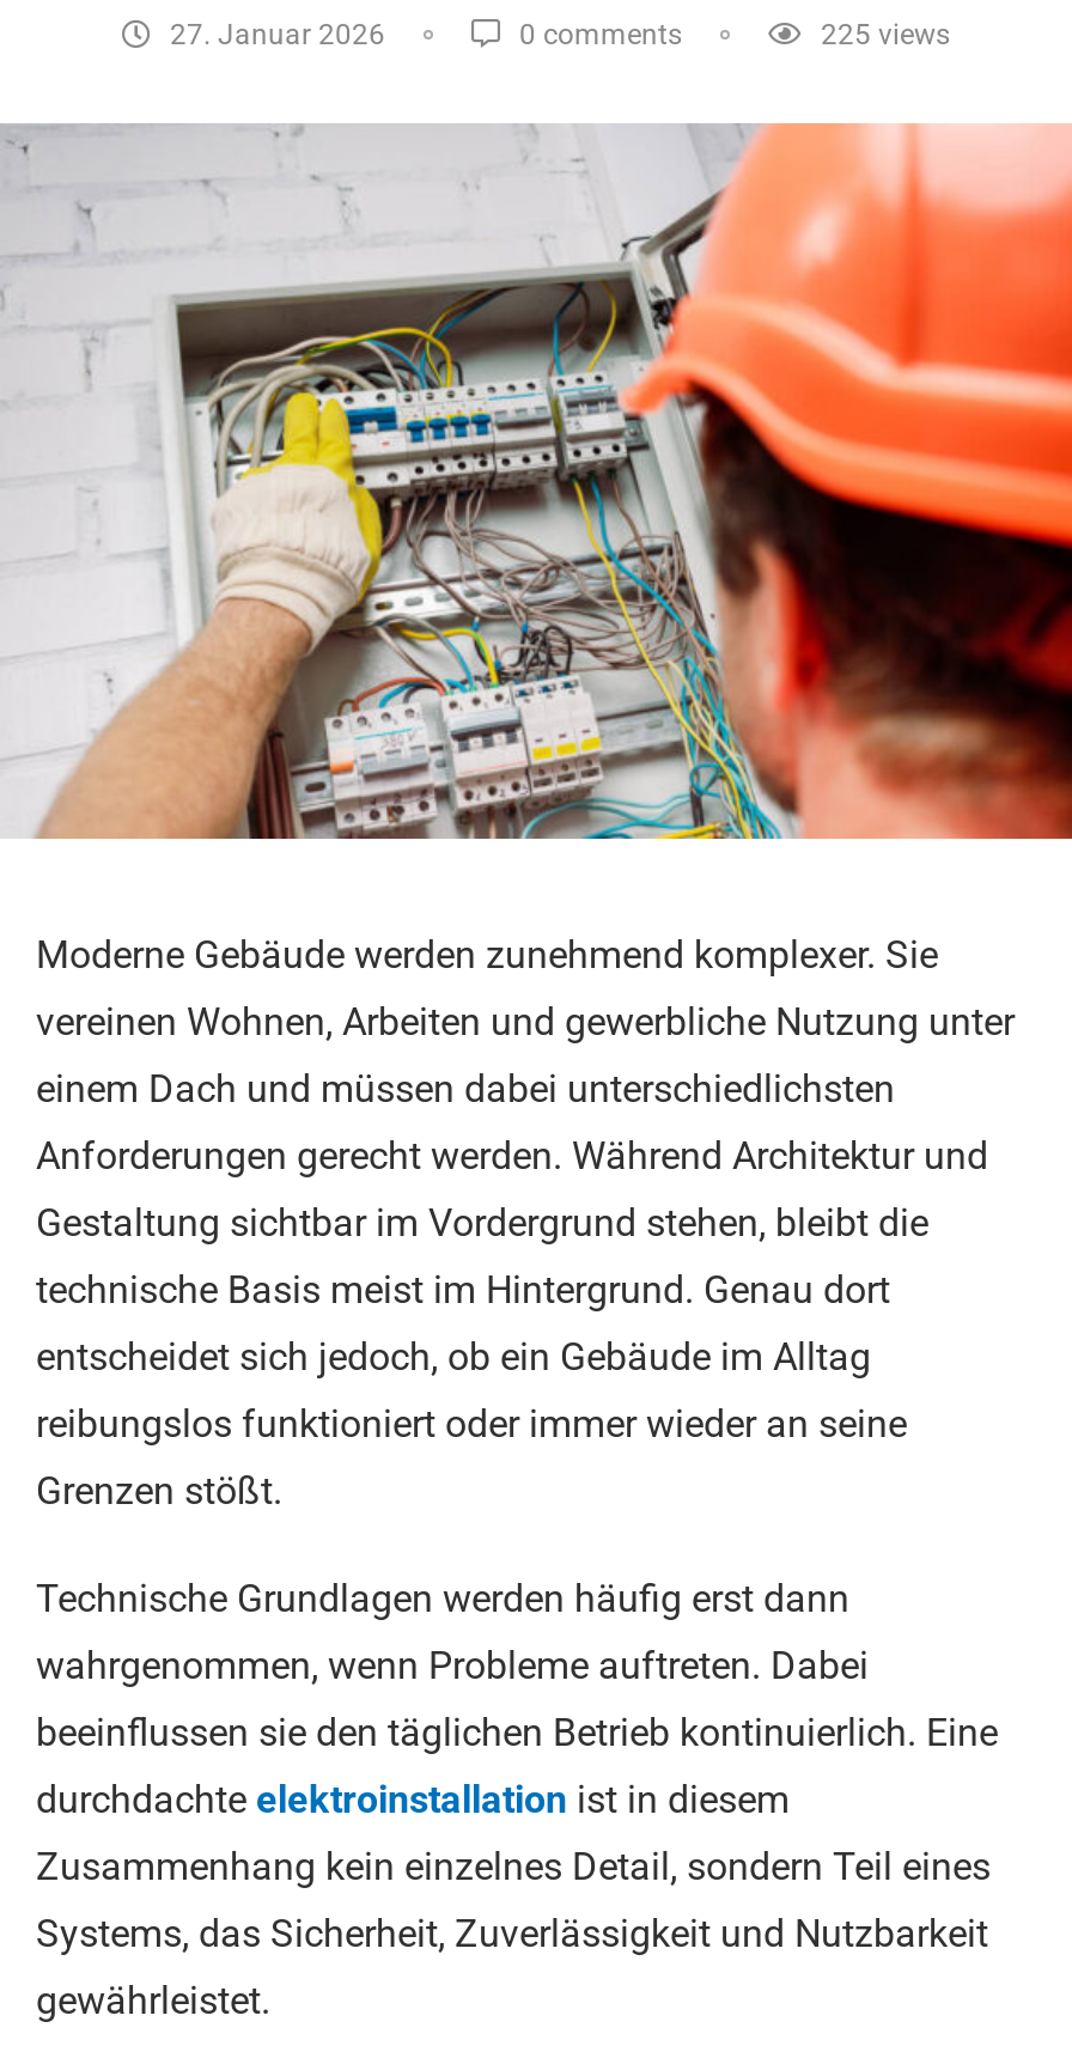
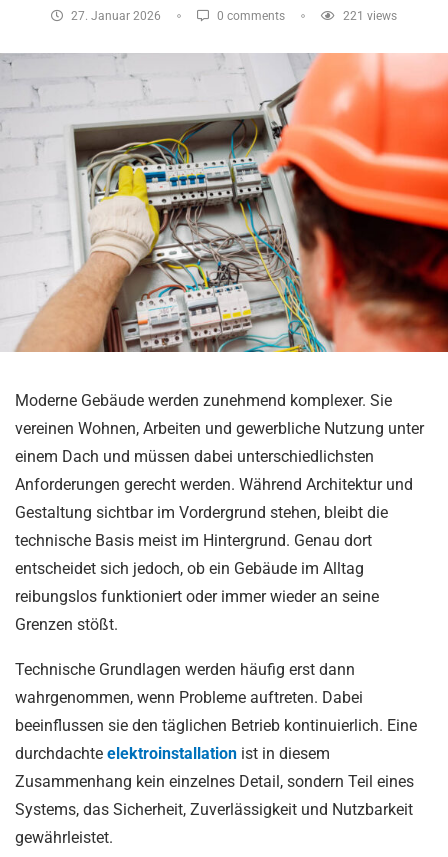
[821,18,950,51] 225 views -> [343,9,397,23] 221 views

